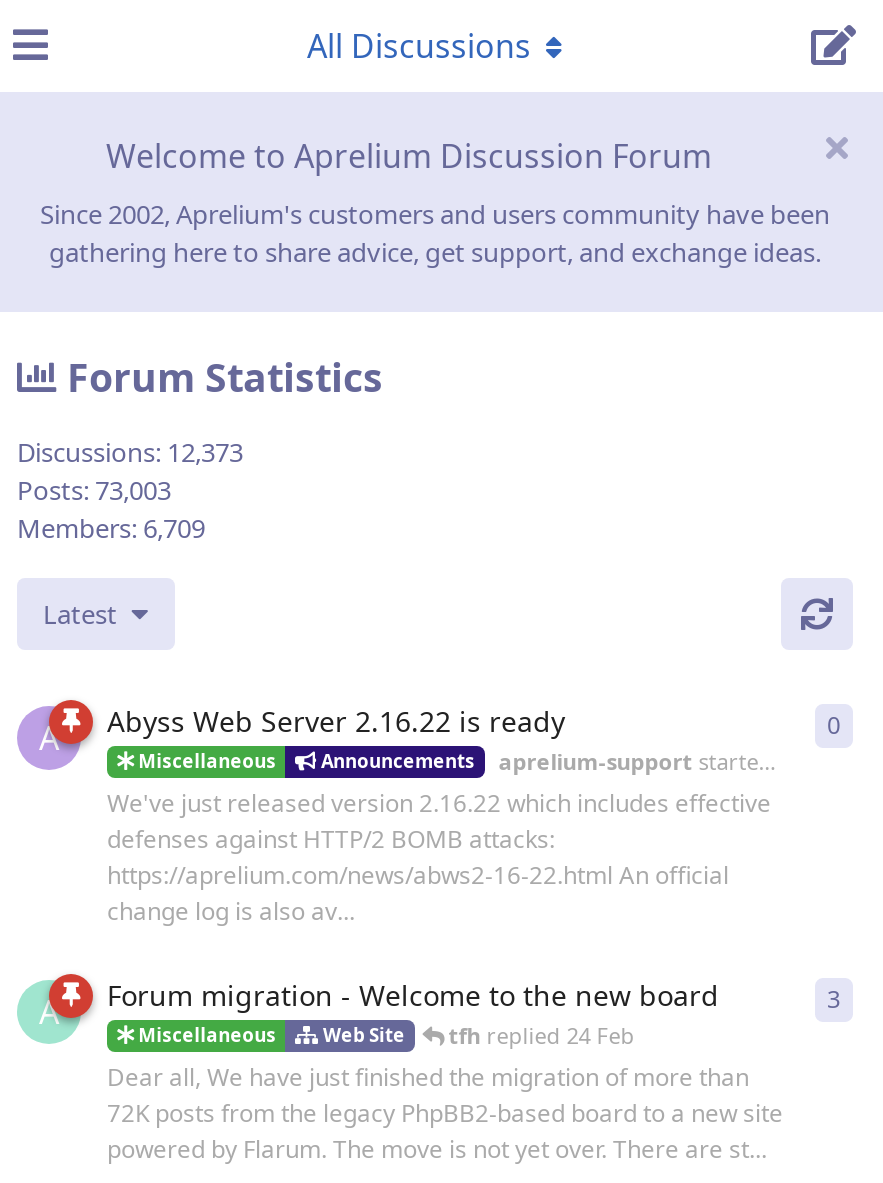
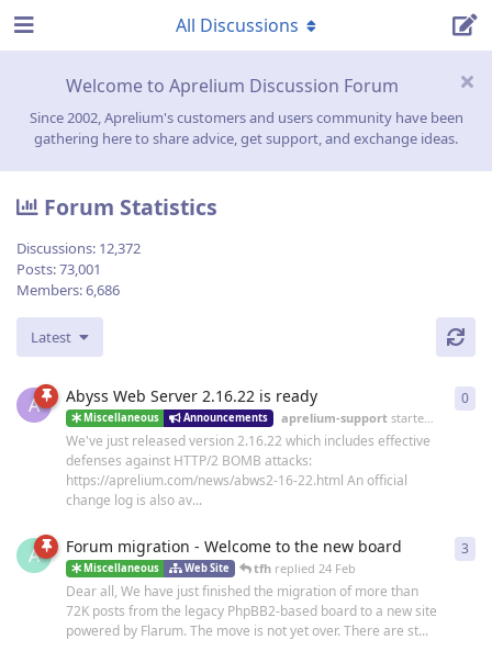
[17,434,243,470] Discussions: 12,373 -> [16,238,141,258] Discussions: 12,372
[17,472,171,508] Posts: 73,003 -> [16,259,101,279] Posts: 73,001
[17,510,205,546] Members: 6,709 -> [16,280,120,300] Members: 6,686

